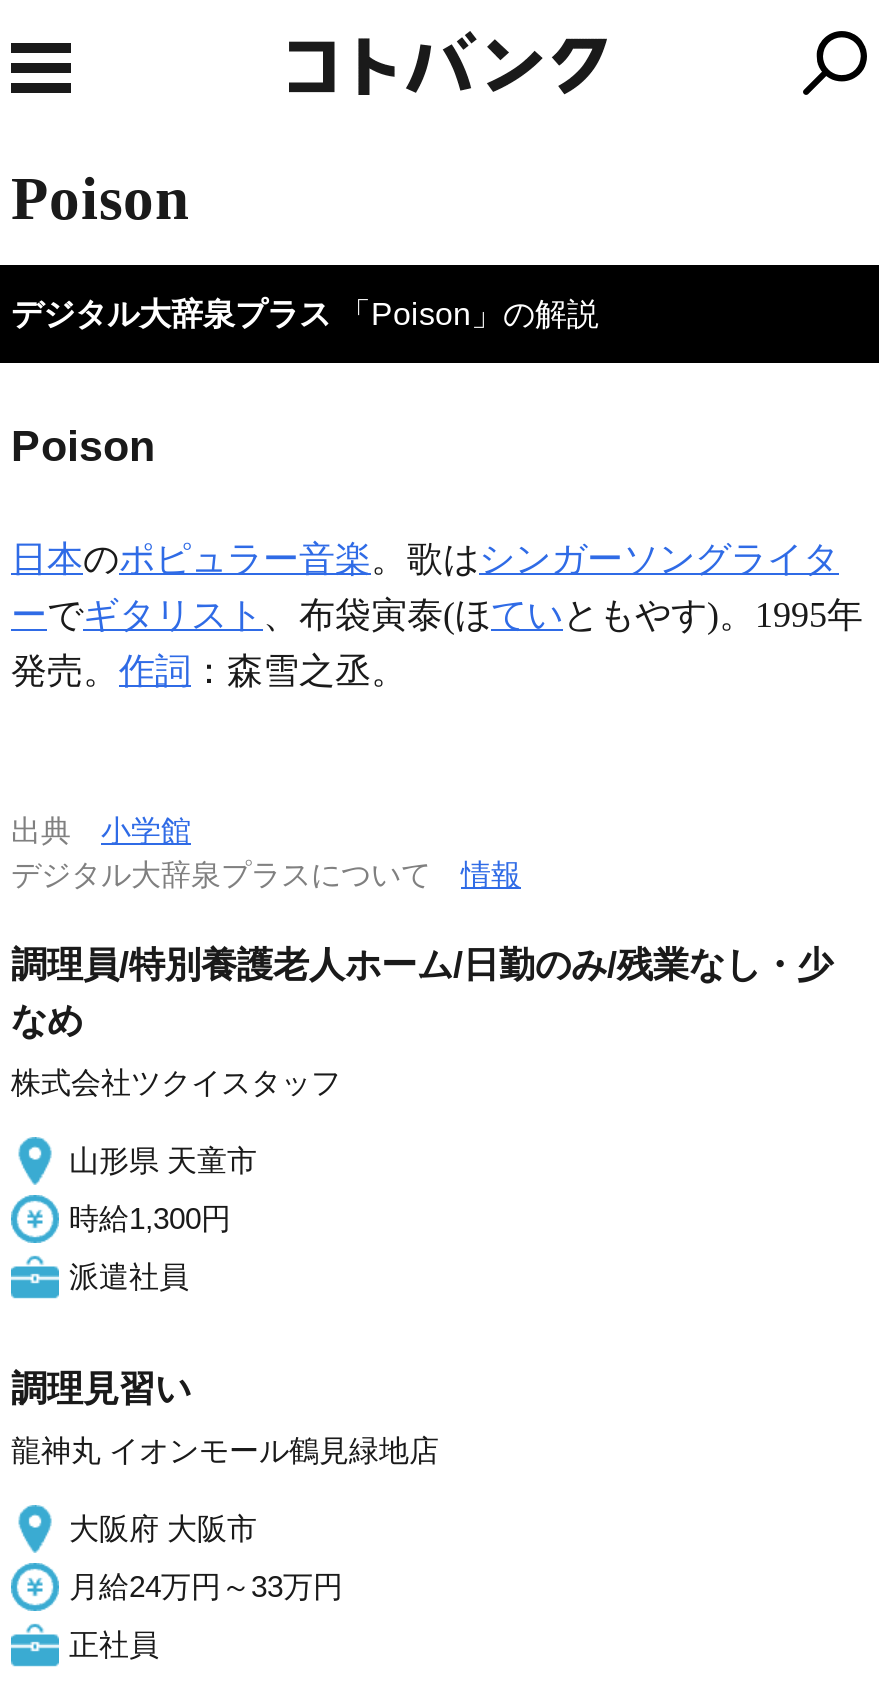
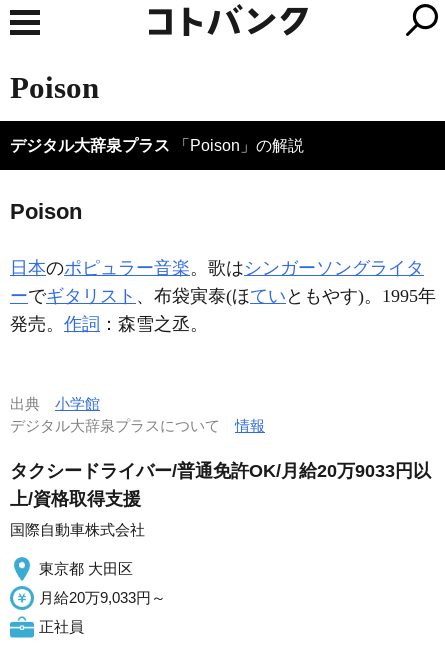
[11,945,833,1603] 調理員/特別養護老人ホーム/日勤のみ/残業なし・少 | なめ | 株式会社ツクイスタッフ | 山形県 天童市 | 時給1,300円 | 派遣社員 | 調理見習い | 龍神丸 イオンモール鶴見緑地店 | 大阪府 大阪市 | 月給24万円～33万円 -> [10,461,431,606] タクシードライバー/普通免許OK/月給20万9033円以 | 上/資格取得支援 | 国際自動車株式会社 | 東京都 大田区 | 月給20万9,033円～

